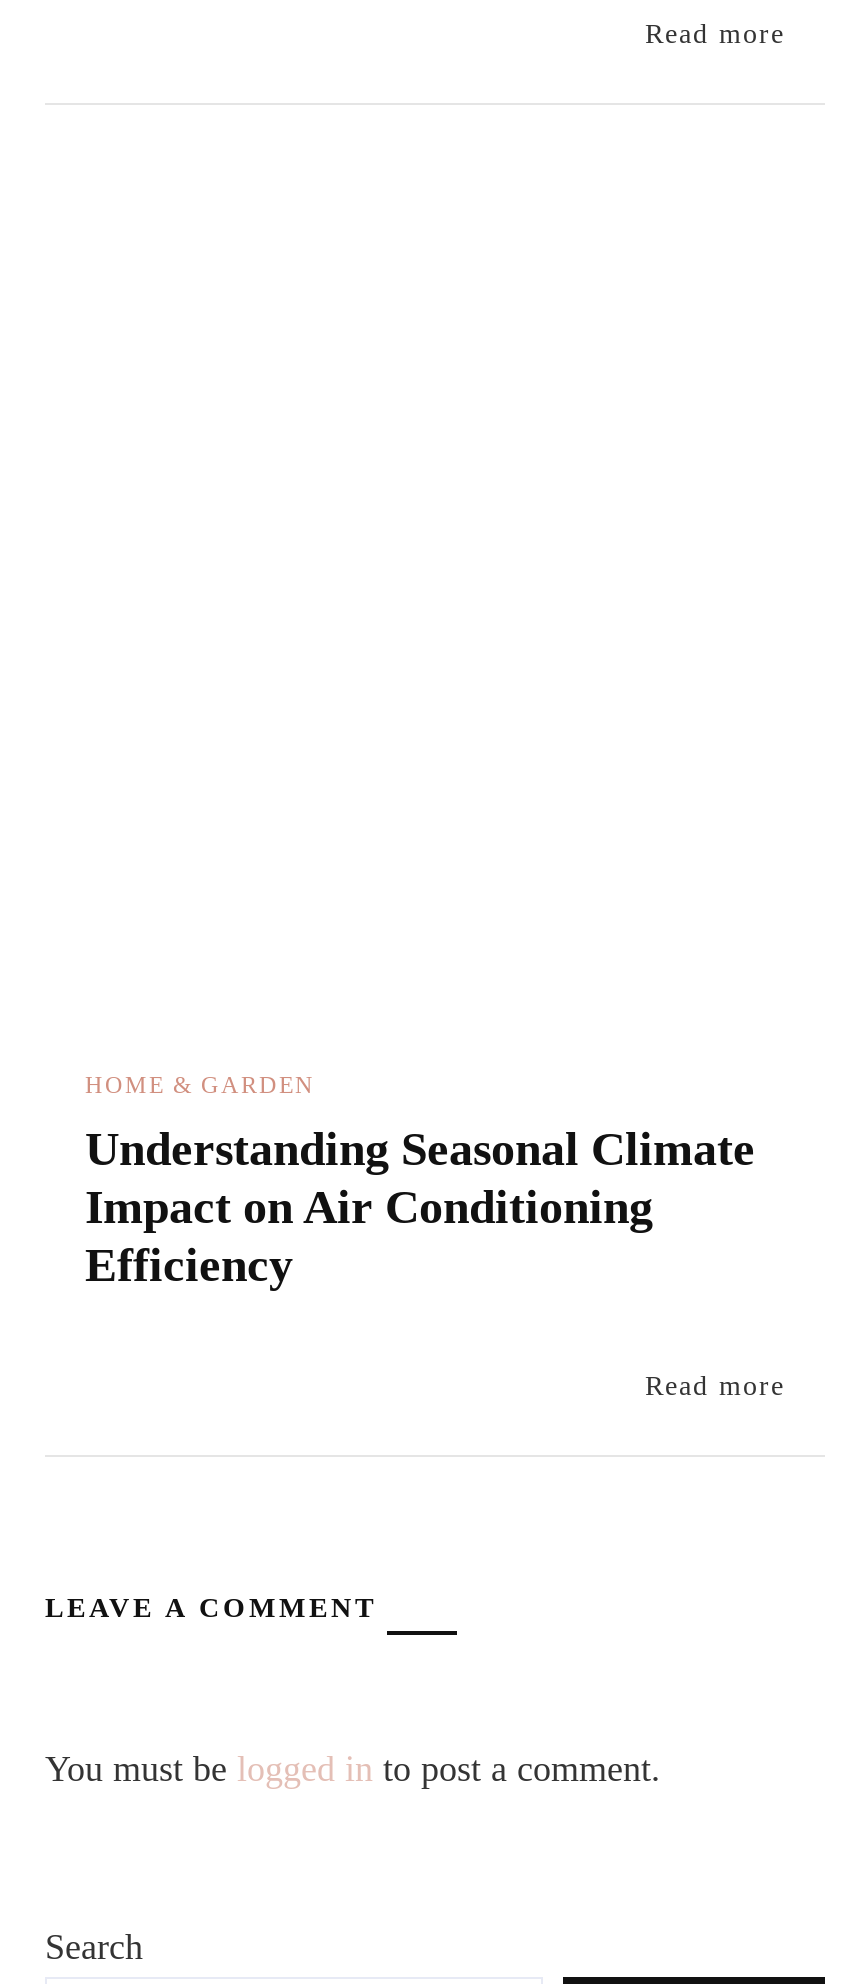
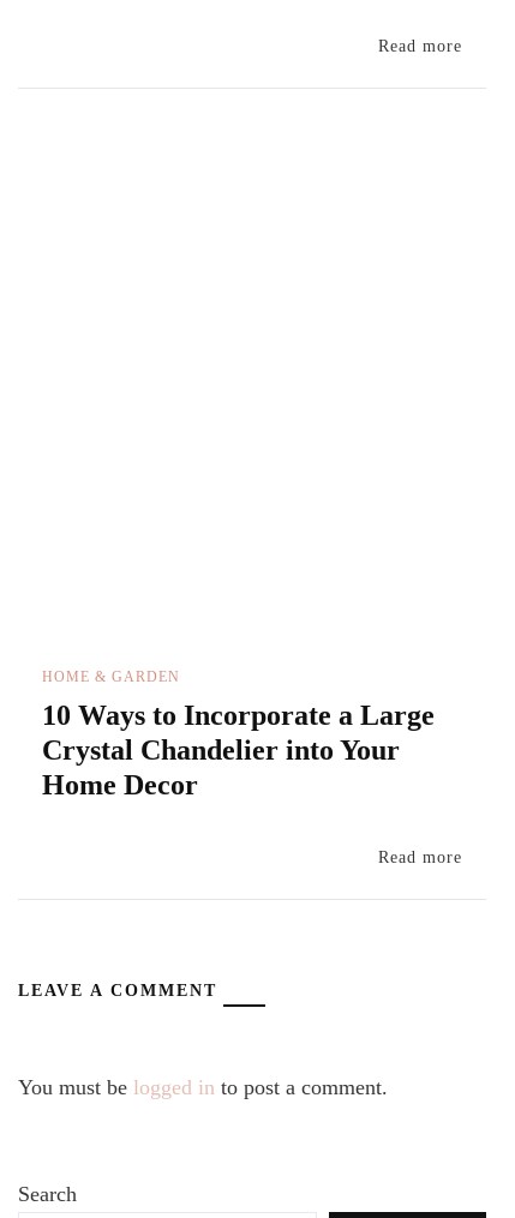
[85,1124,755,1292] Understanding Seasonal Climate | Impact on Air Conditioning | Efficiency -> [42,700,435,801] 10 Ways to Incorporate a Large | Crystal Chandelier into Your | Home Decor

